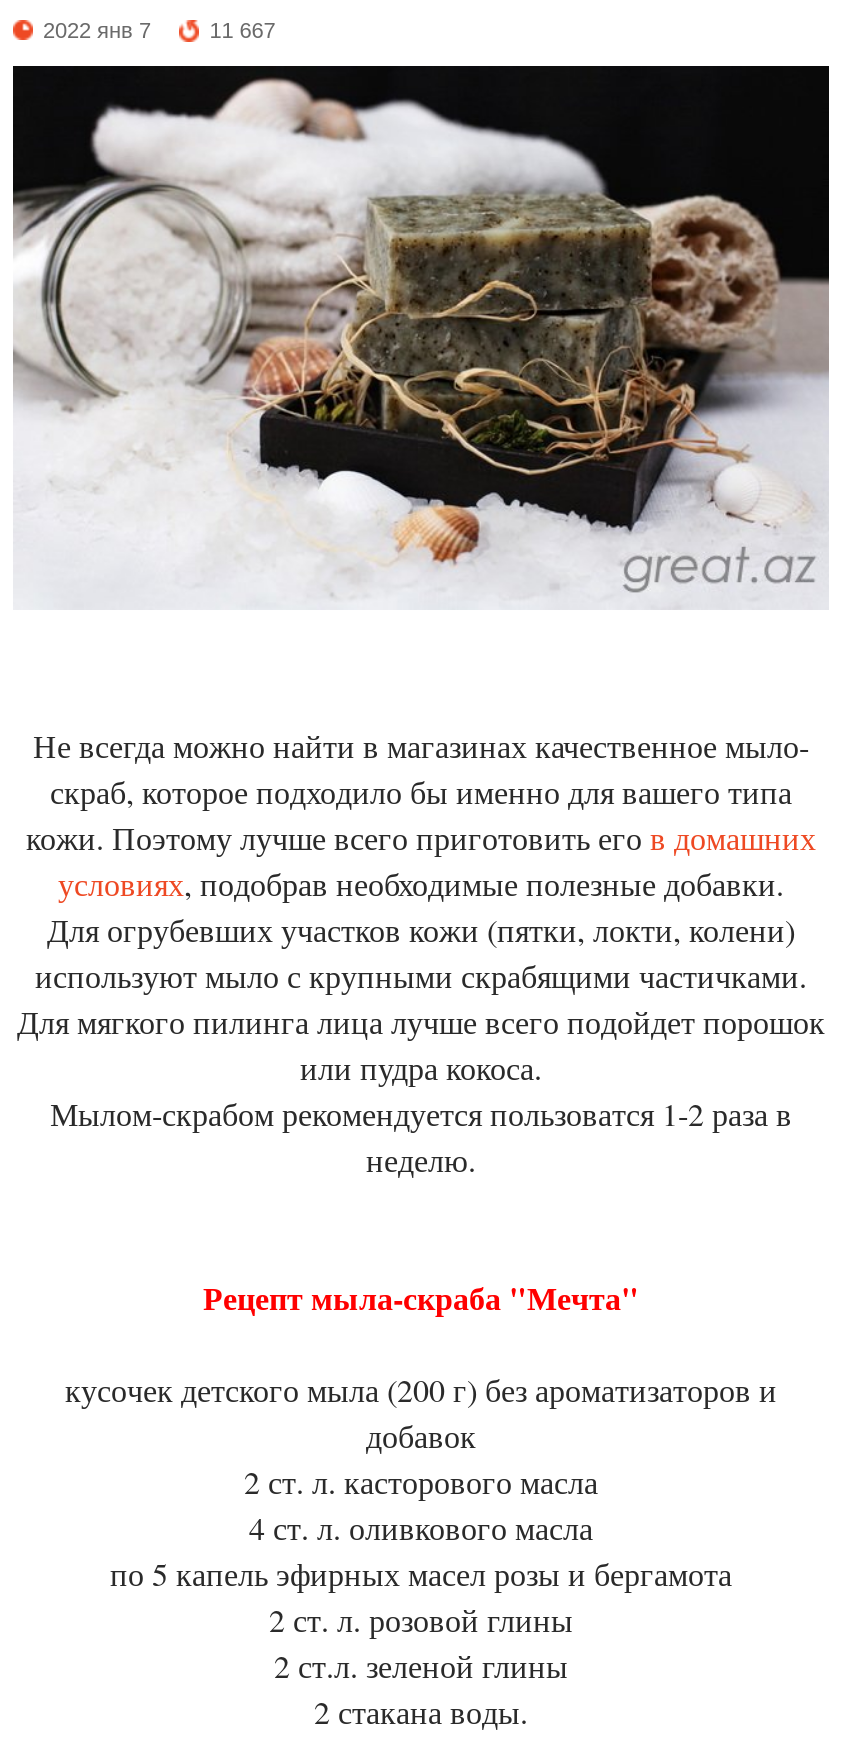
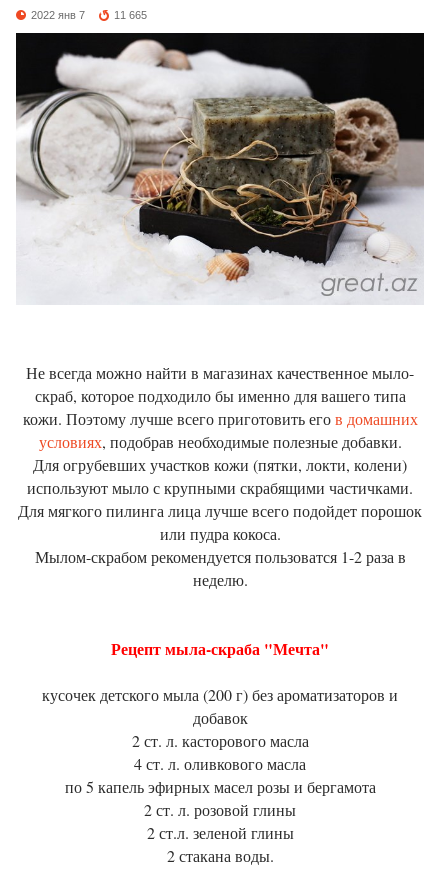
[209,18,275,42] 11 667 -> [114,9,147,21] 11 665

